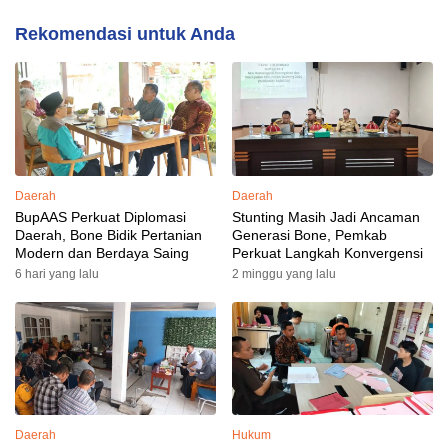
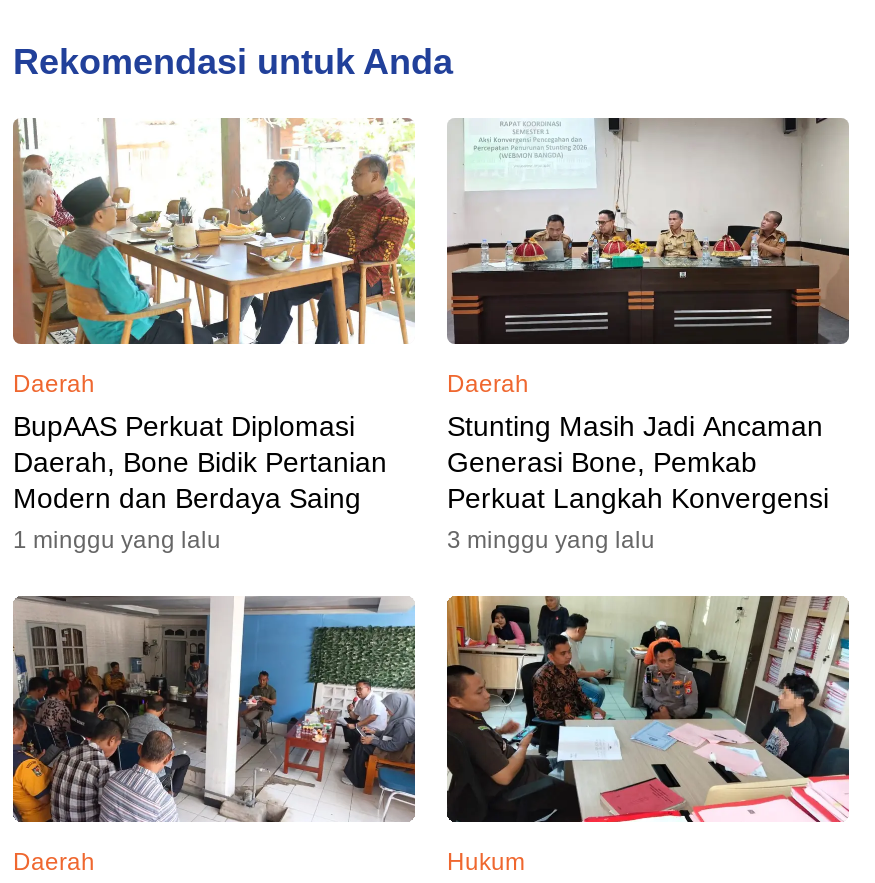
[15,266,99,280] 6 hari yang lalu -> [13,526,221,554] 1 minggu yang lalu
[232,266,336,280] 2 minggu yang lalu -> [447,526,655,554] 3 minggu yang lalu

